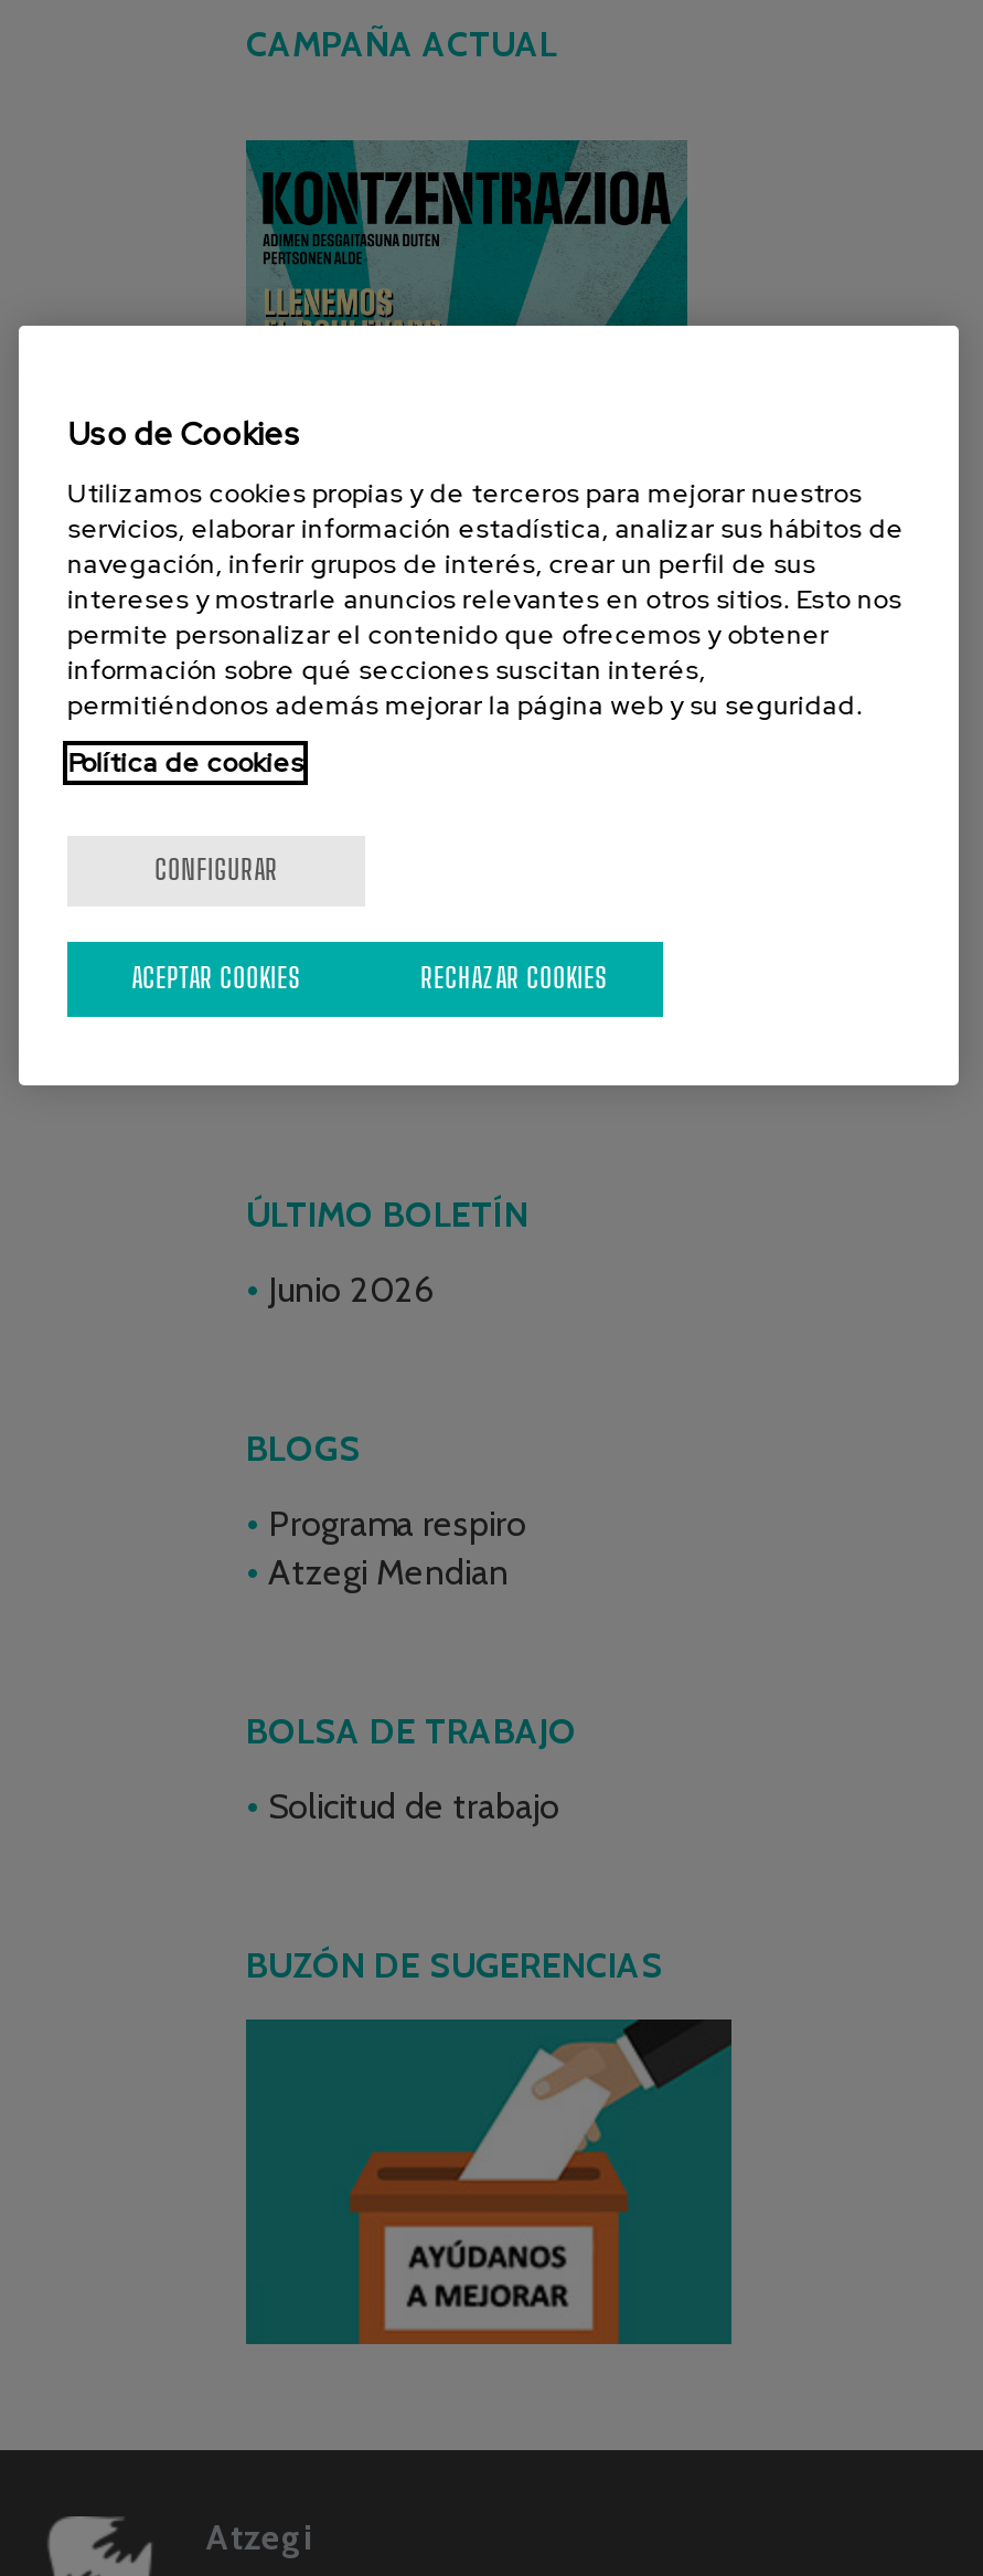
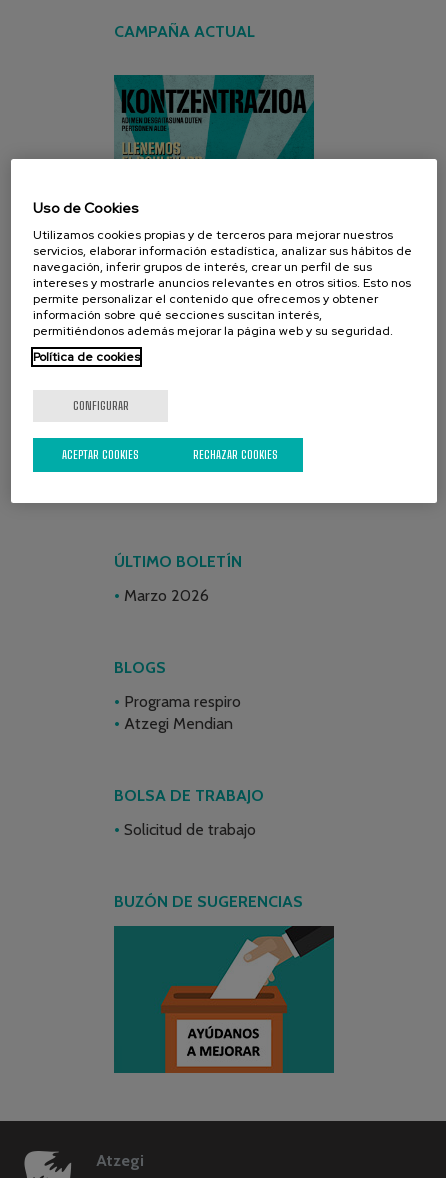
[268,1268,434,1310] Junio 2026 -> [124,586,209,605] Marzo 2026

